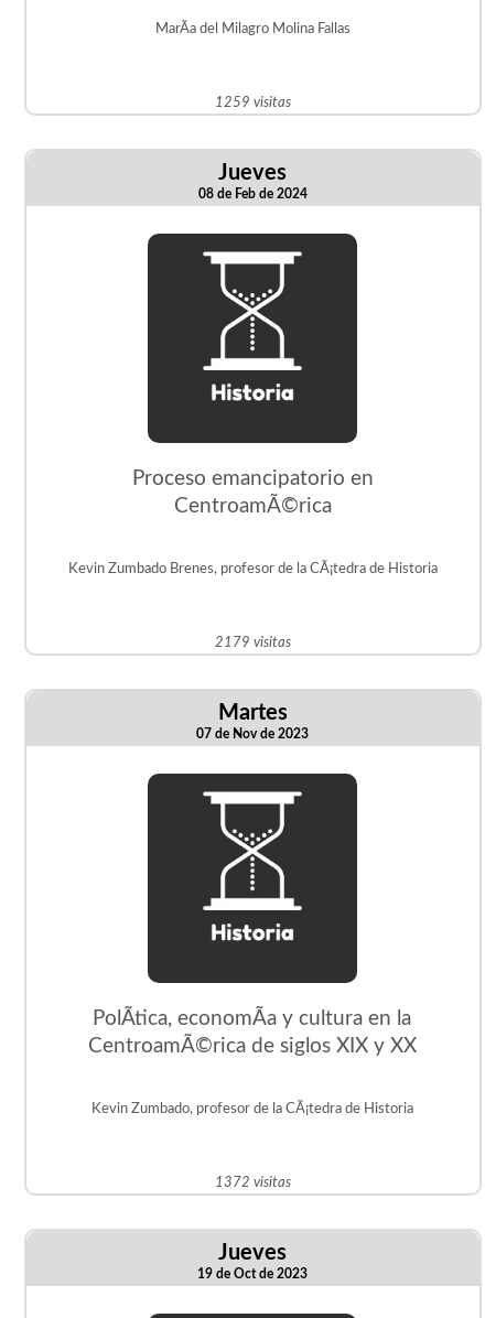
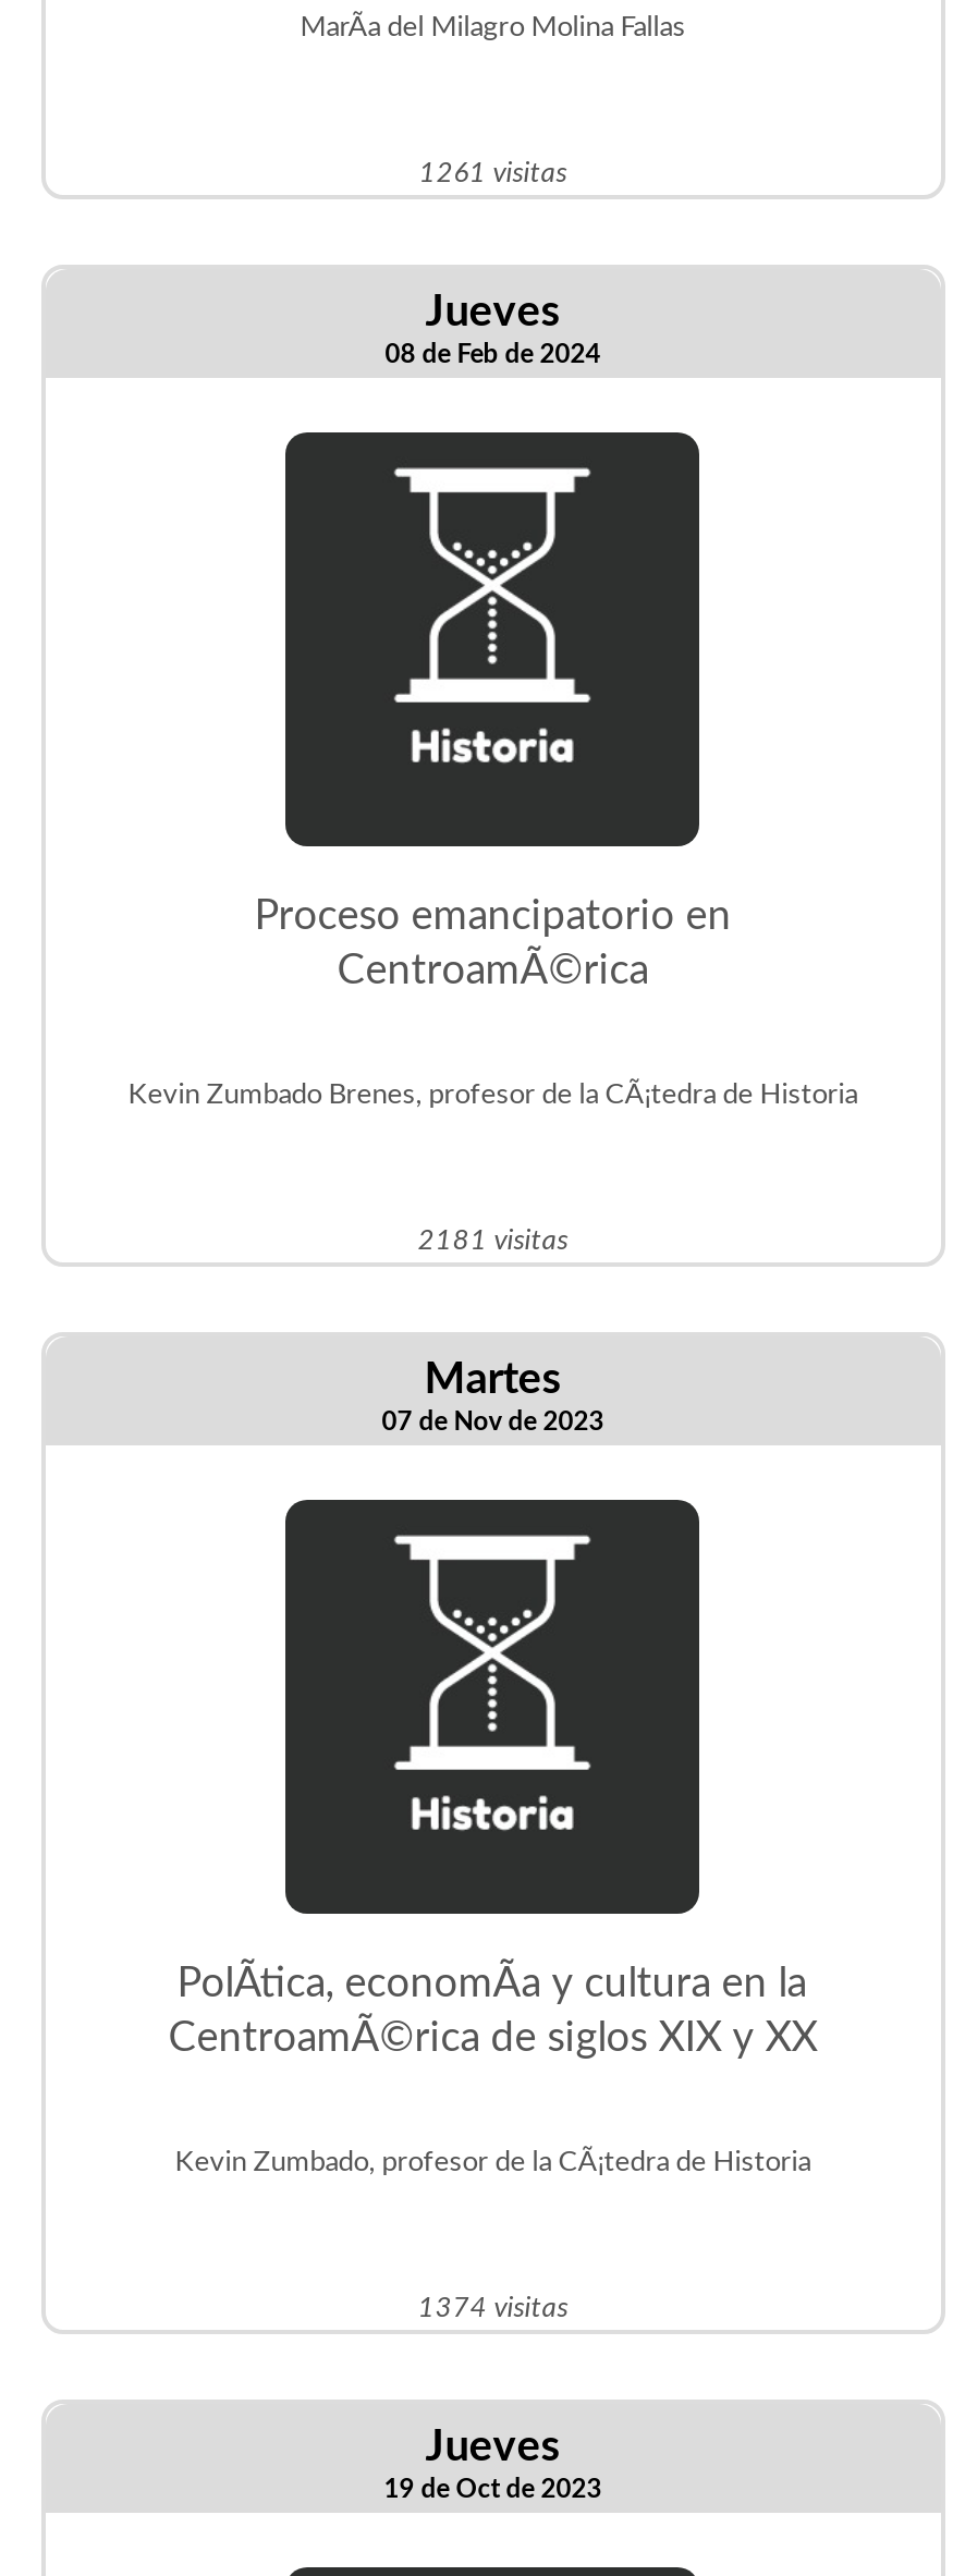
[215,95,291,110] 1259 visitas -> [419,158,567,188] 1261 visitas
[215,635,291,650] 2179 visitas -> [418,1225,568,1256] 2181 visitas
[215,1175,291,1190] 1372 visitas -> [418,2293,568,2323] 1374 visitas

